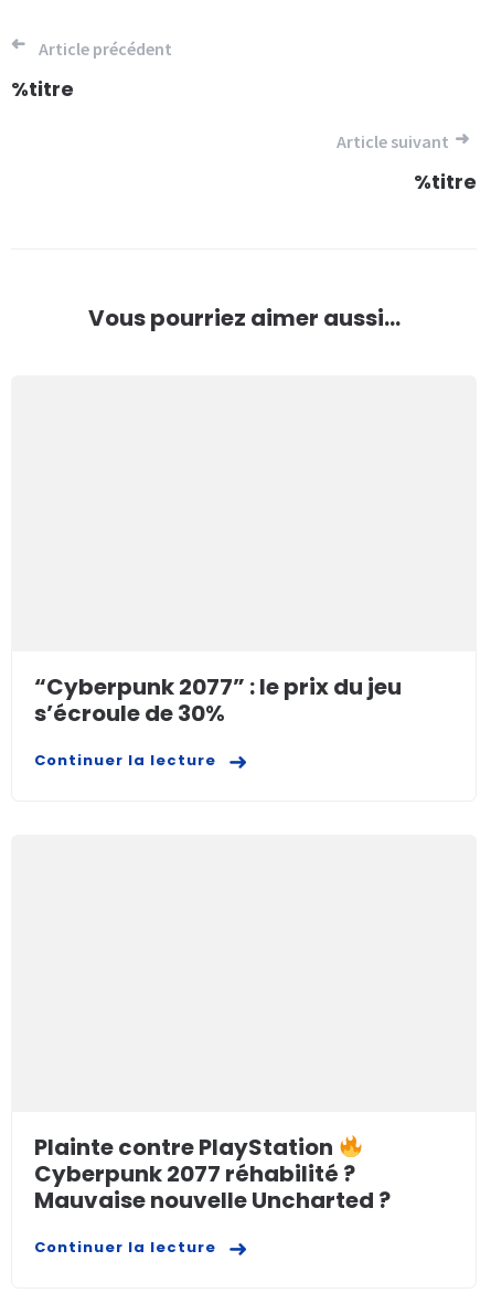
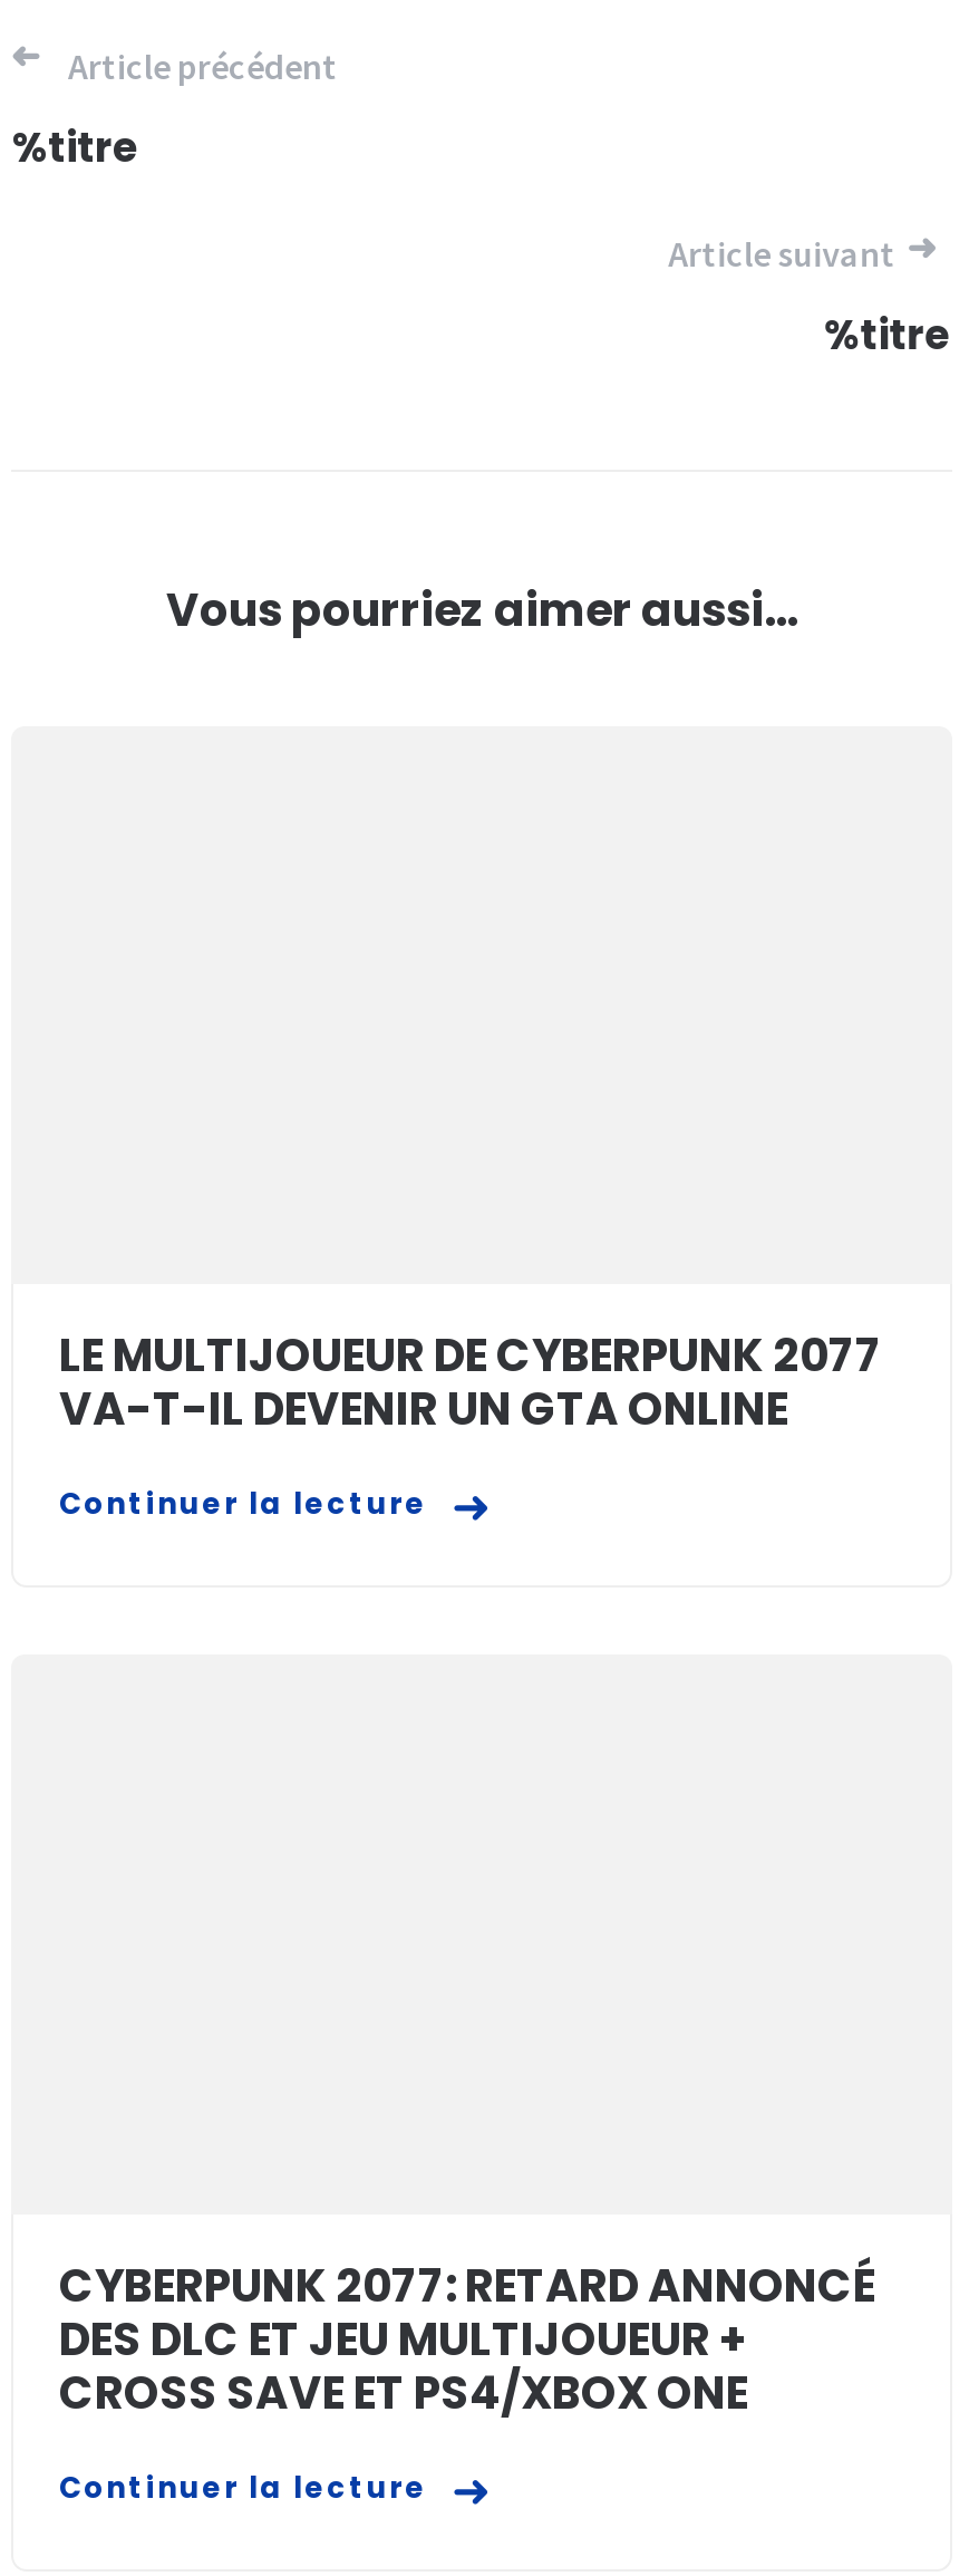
[35,672,402,729] “Cyberpunk 2077” : le prix du jeu | s’écroule de 30% -> [59,1325,882,1441] LE MULTIJOUEUR DE CYBERPUNK 2077 | VA-T-IL DEVENIR UN GTA ONLINE
[35,1132,391,1215] Plainte contre PlayStation | Cyberpunk 2077 réhabilité ? | Mauvaise nouvelle Uncharted ? -> [59,2254,875,2424] CYBERPUNK 2077: RETARD ANNONCÉ | DES DLC ET JEU MULTIJOUEUR + | CROSS SAVE ET PS4/XBOX ONE

